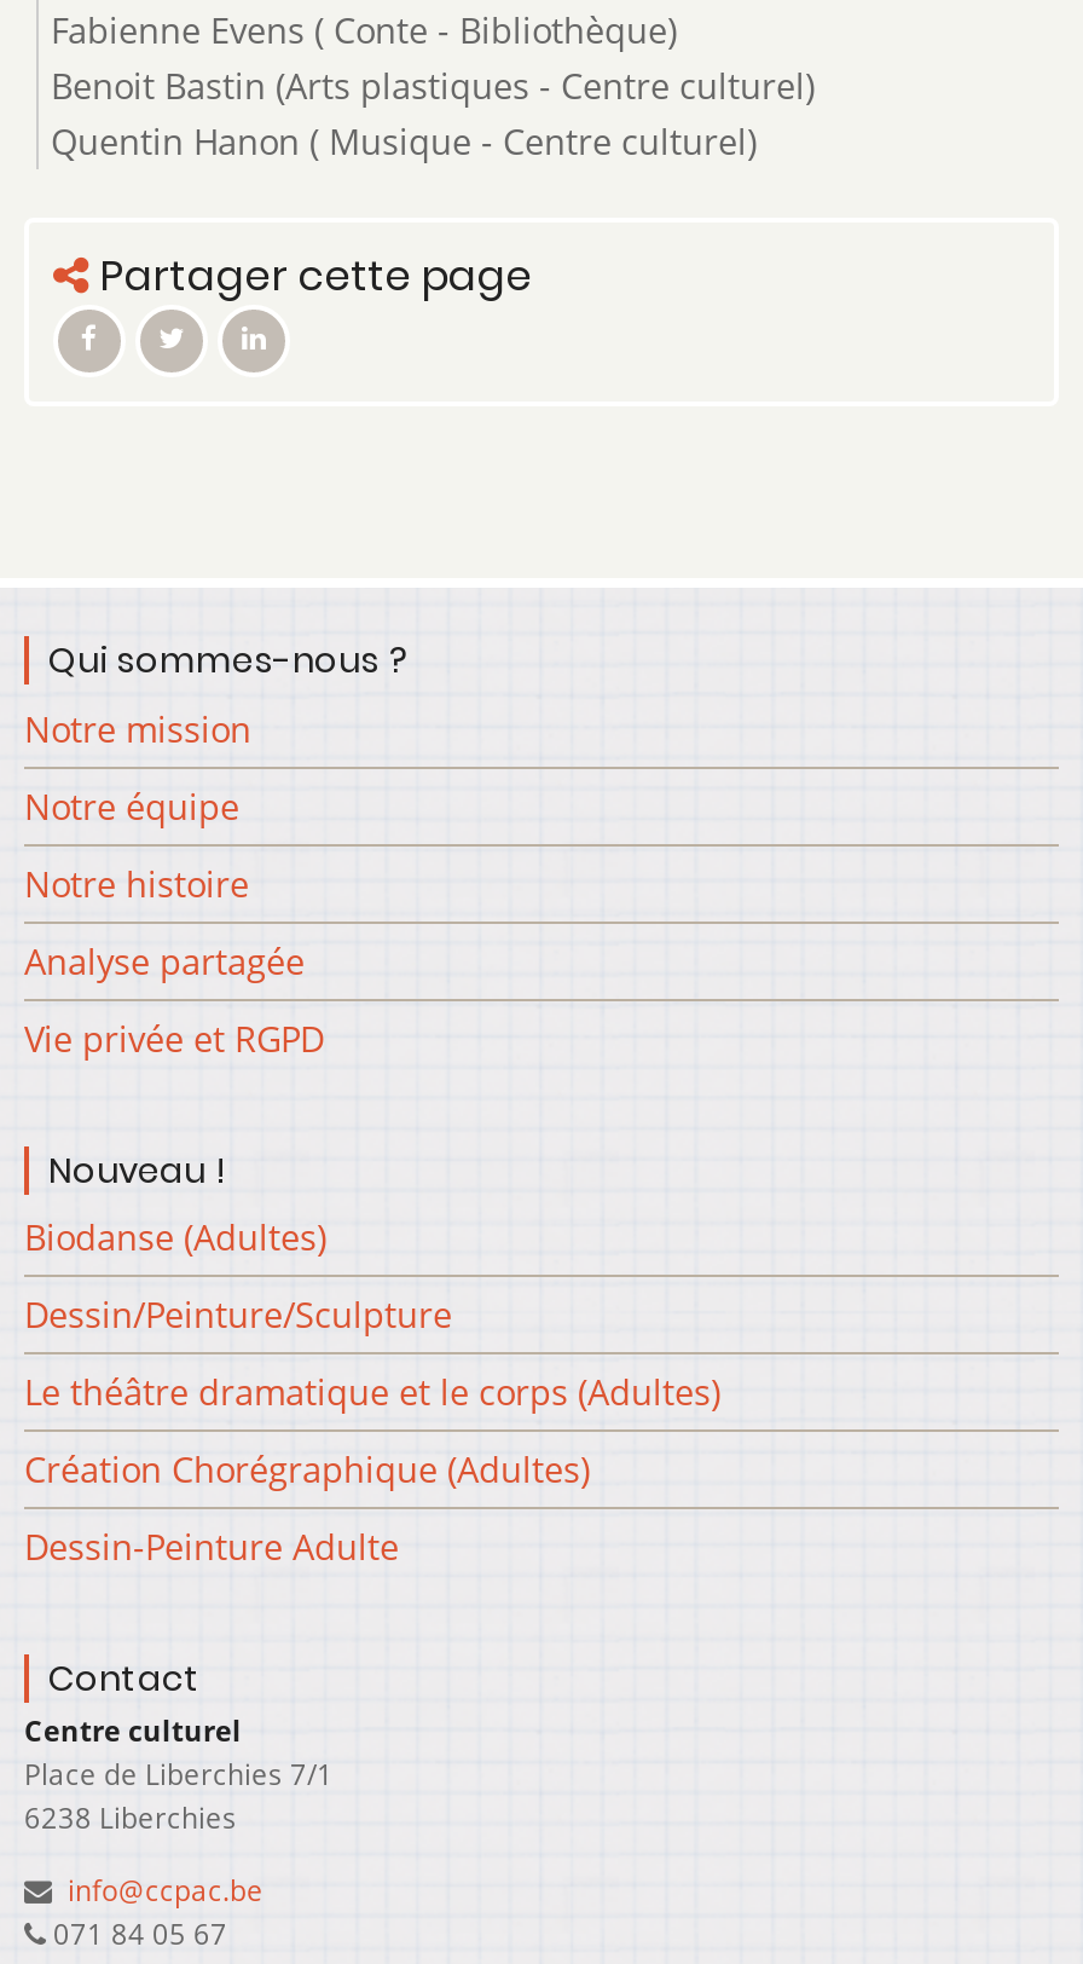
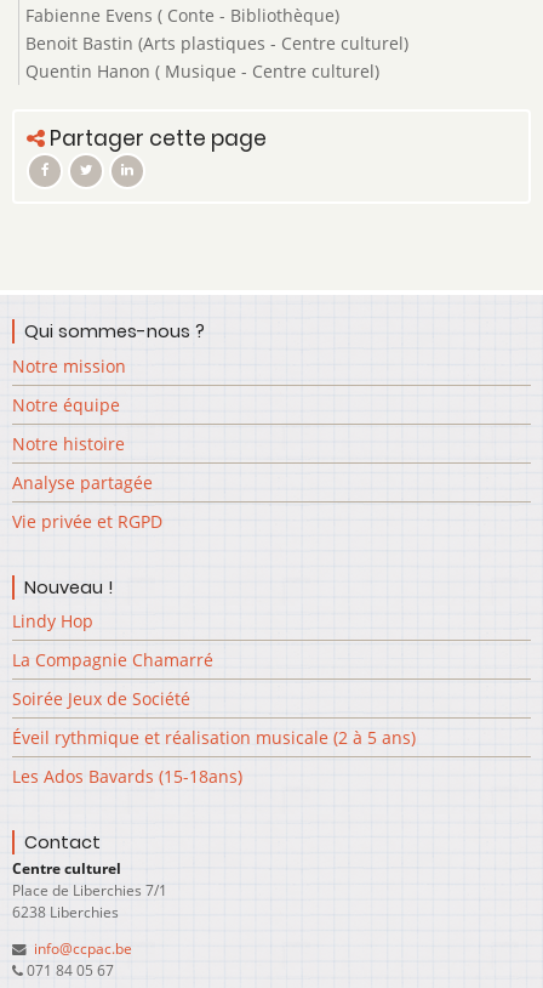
[24,1215,326,1261] Biodanse (Adultes) -> [12,610,93,633] Lindy Hop
[24,1293,452,1339] Dessin/Peinture/Sculpture -> [12,649,213,672] La Compagnie Chamarré
[24,1370,720,1416] Le théâtre dramatique et le corps (Adultes) -> [12,687,190,711] Soirée Jeux de Société
[24,1447,590,1493] Création Chorégraphique (Adultes) -> [12,726,416,749] Éveil rythmique et réalisation musicale (2 à 5 ans)
[24,1525,399,1571] Dessin-Peinture Adulte -> [12,765,242,788] Les Ados Bavards (15-18ans)

